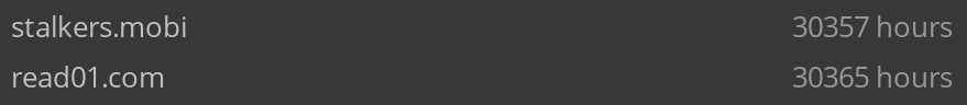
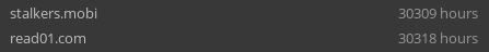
[792,7,953,46] 30357 hours -> [398,3,478,23] 30309 hours
[792,57,953,96] 30365 hours -> [398,28,478,48] 30318 hours

